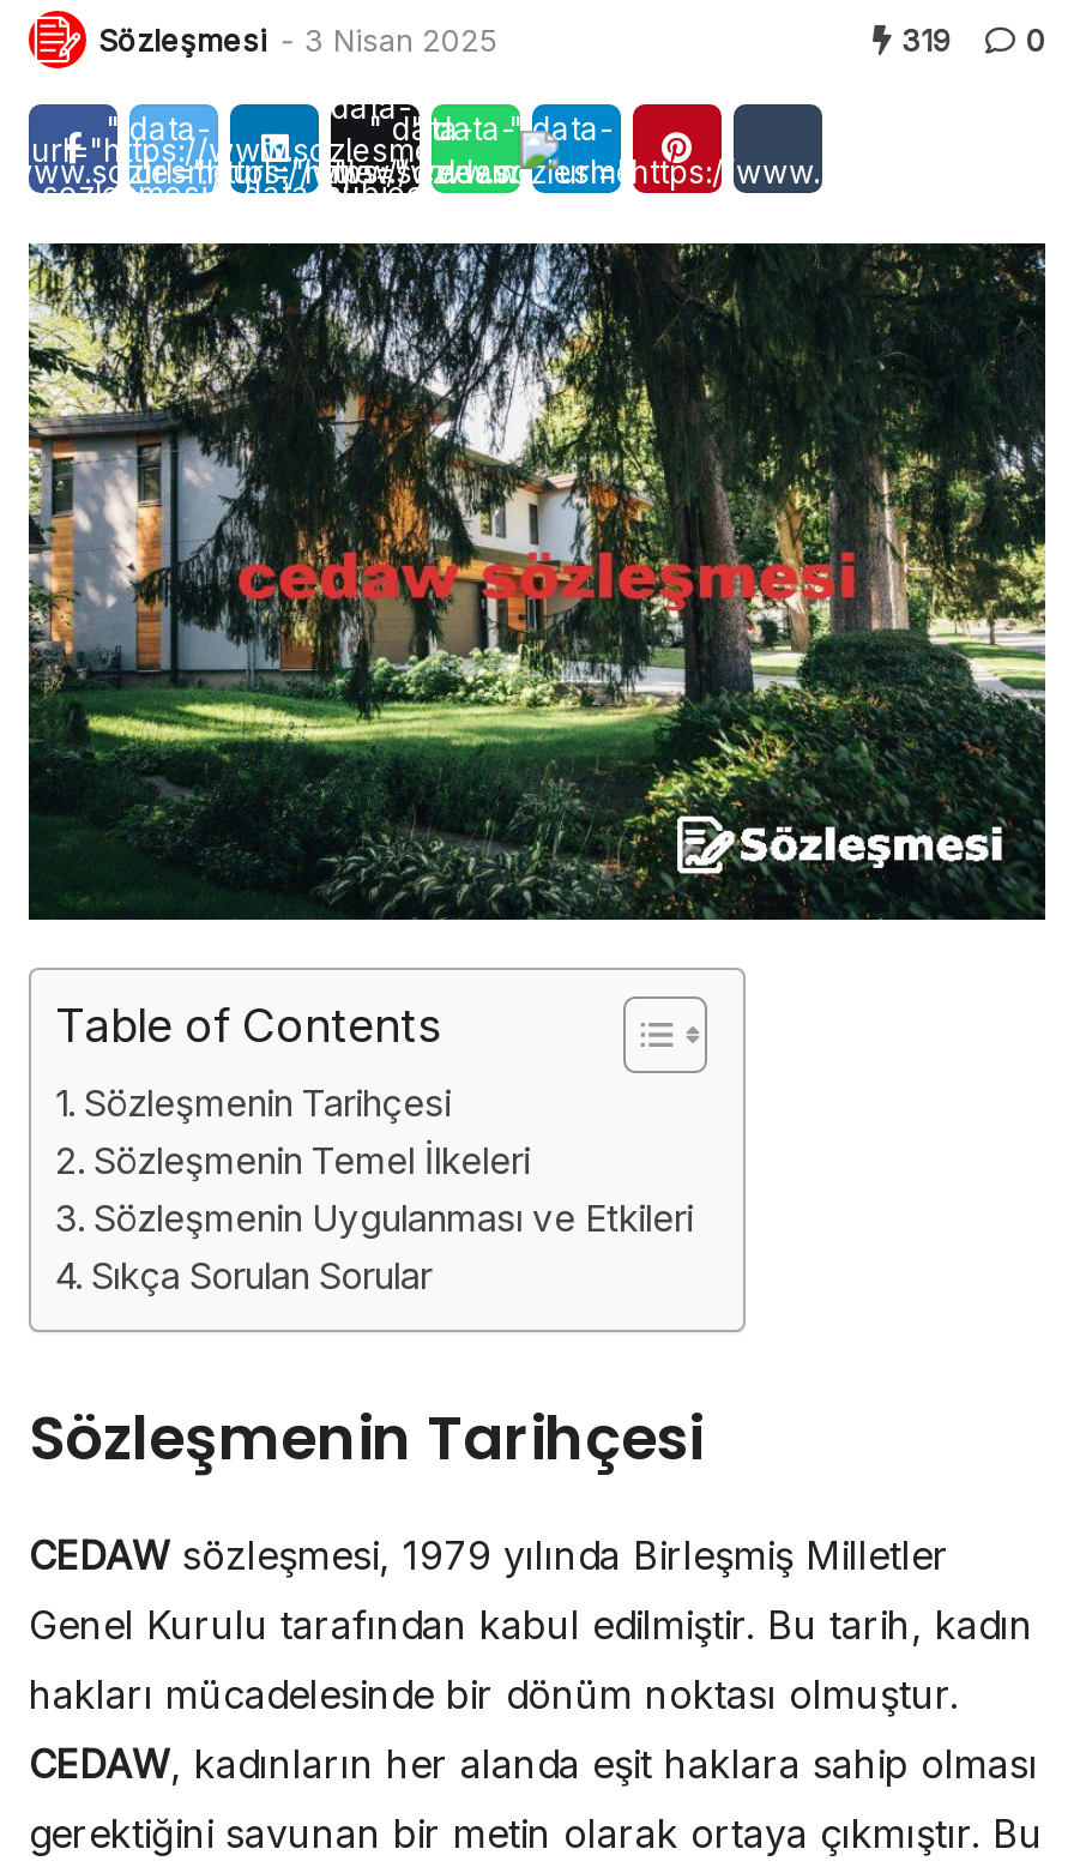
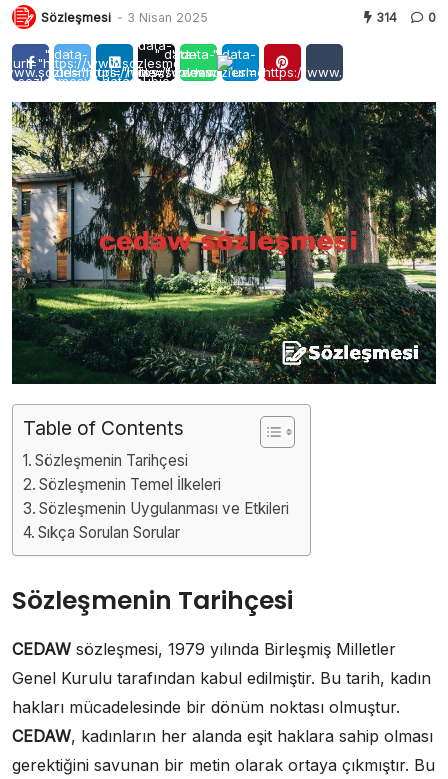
[892,22,1045,58] 319 0 -> [372,9,436,24] 314 0

